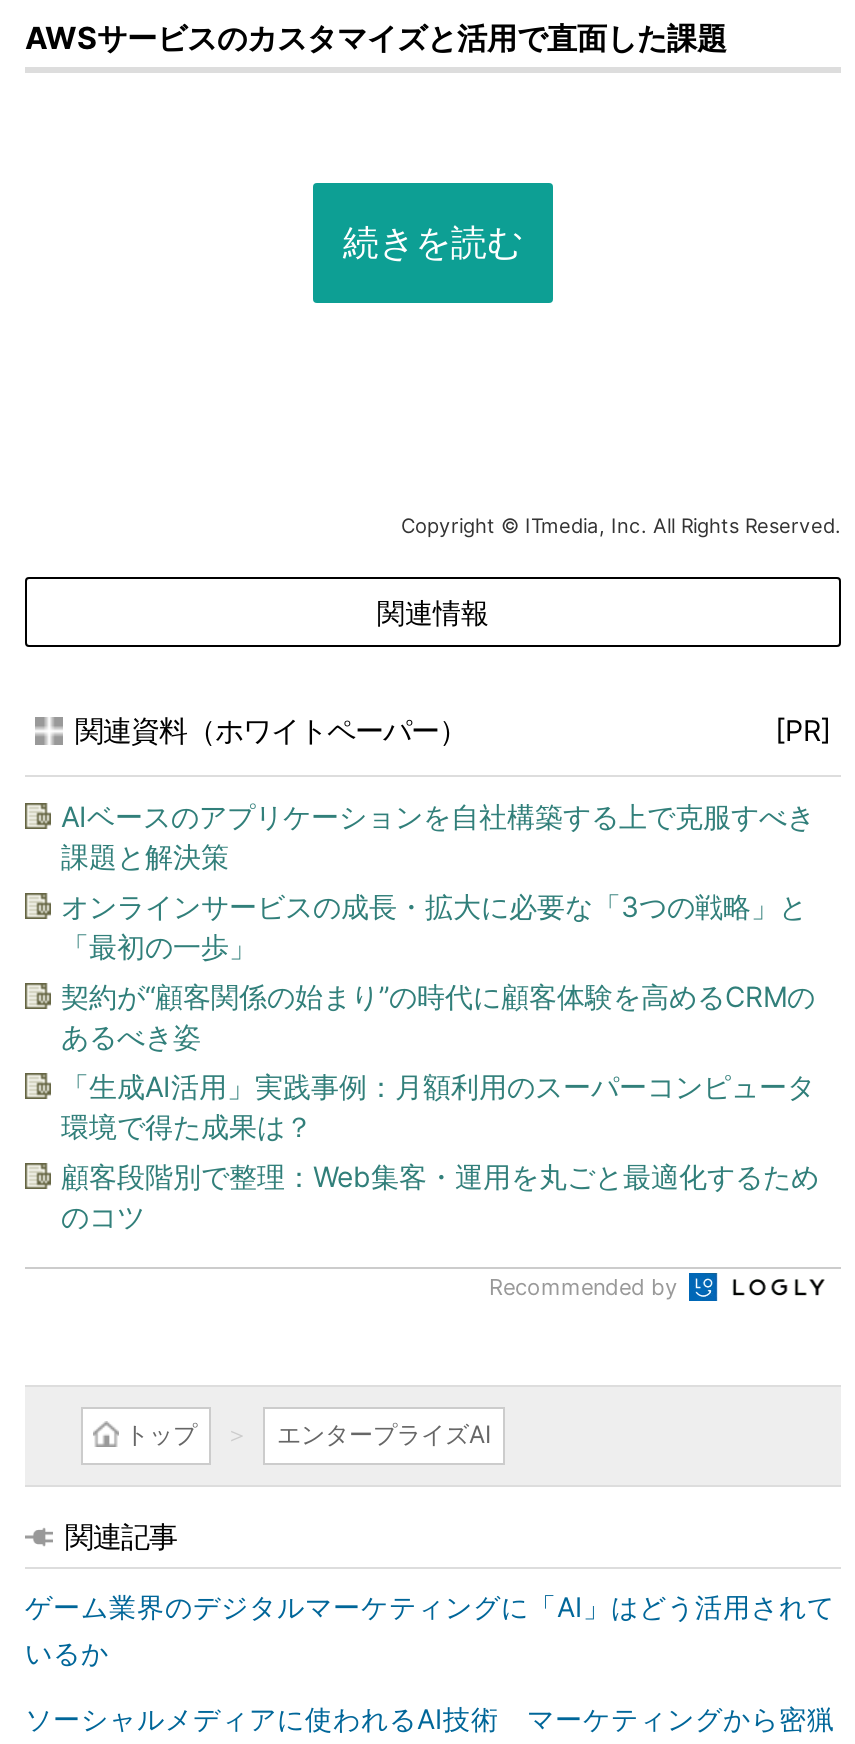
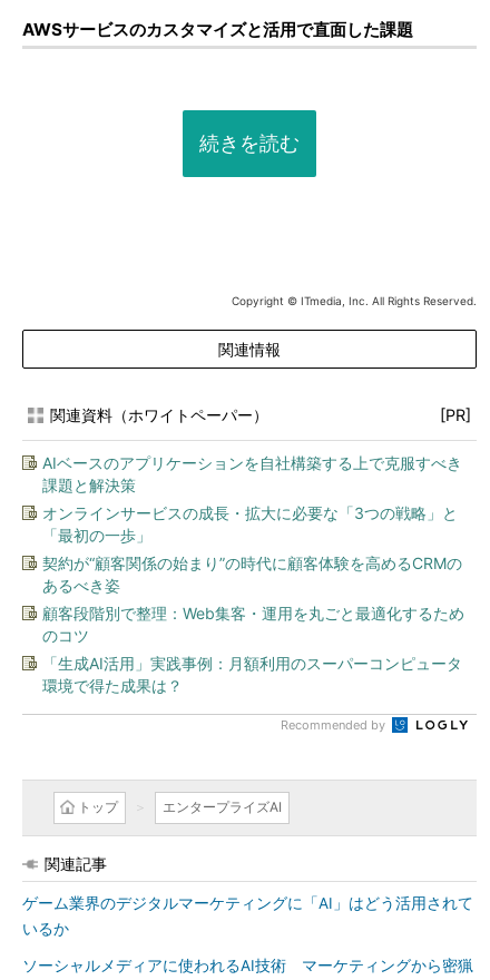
moved [61,1069,815,1143] -> [42,654,462,695]: 「生成AI活用」実践事例：月額利用のスーパーコンピュータ | 環境で得た成果は？
moved [61,1159,819,1233] -> [42,604,464,645]: 顧客段階別で整理：Web集客・運用を丸ごと最適化するため | のコツ

